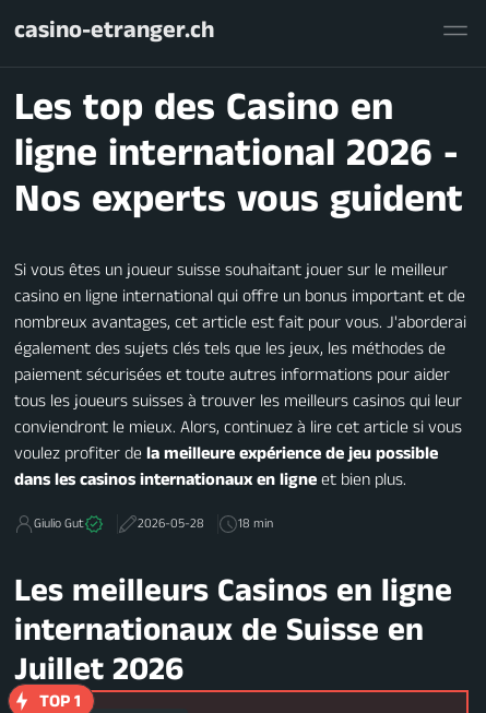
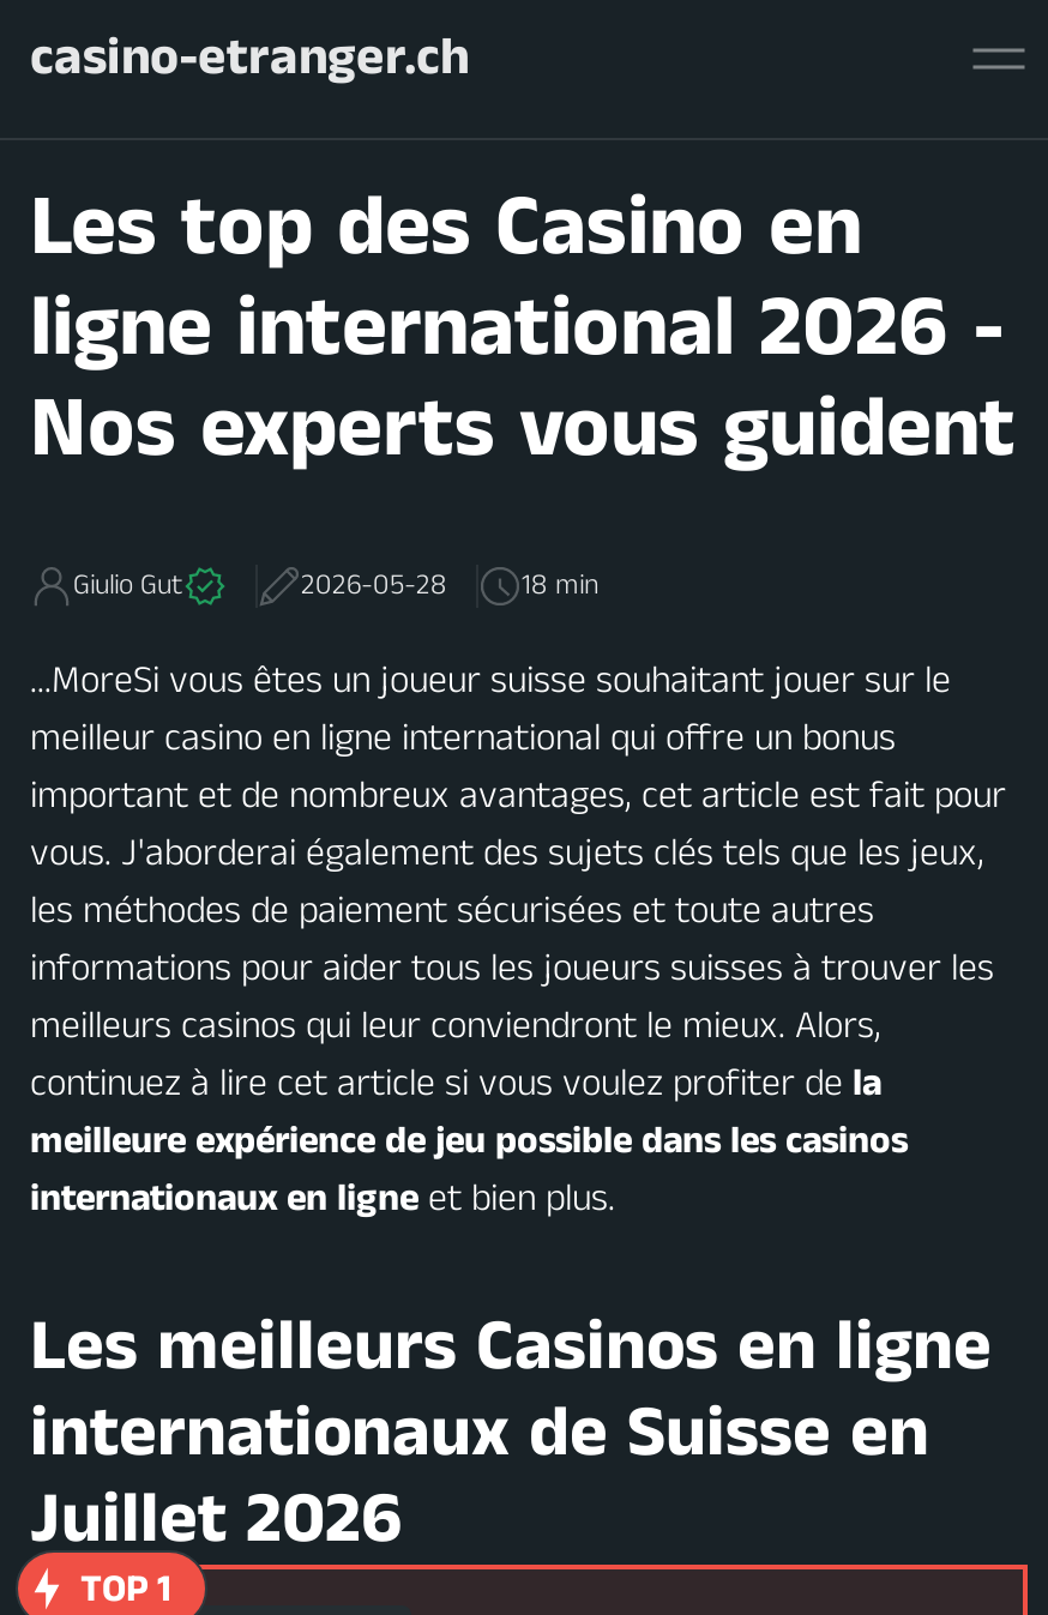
[14,258,466,492] Si vous êtes un joueur suisse souhaitant jouer sur le meilleur | casino en ligne international qui offre un bonus important et de | nombreux avantages, cet article est fait pour vous. J'aborderai | également des sujets clés tels que les jeux, les méthodes de | paiement sécurisées et toute autres informations pour aider | tous les joueurs suisses à trouver les meilleurs casinos qui leur | conviendront le mieux. Alors, continuez à lire cet article si vous | voulez profiter de la meilleure expérience de jeu possible | dans les casinos internationaux en ligne et bien plus. -> none
moved [34,514,273,533] -> [73,565,598,605]: Giulio Gut | 2026-05-28 | 18 min
none -> [30,653,1006,1227] ...MoreSi vous êtes un joueur suisse souhaitant jouer sur le | meilleur casino en ligne international qui offre un bonus | important et de nombreux avantages, cet article est fait pour | vous. J'aborderai également des sujets clés tels que les jeux, | les méthodes de paiement sécurisées et toute autres | informations pour aider tous les joueurs suisses à trouver les | meilleurs casinos qui leur conviendront le mieux. Alors, | continuez à lire cet article si vous voulez profiter de la | meilleure expérience de jeu possible dans les casinos | internationaux en ligne et bien plus.

